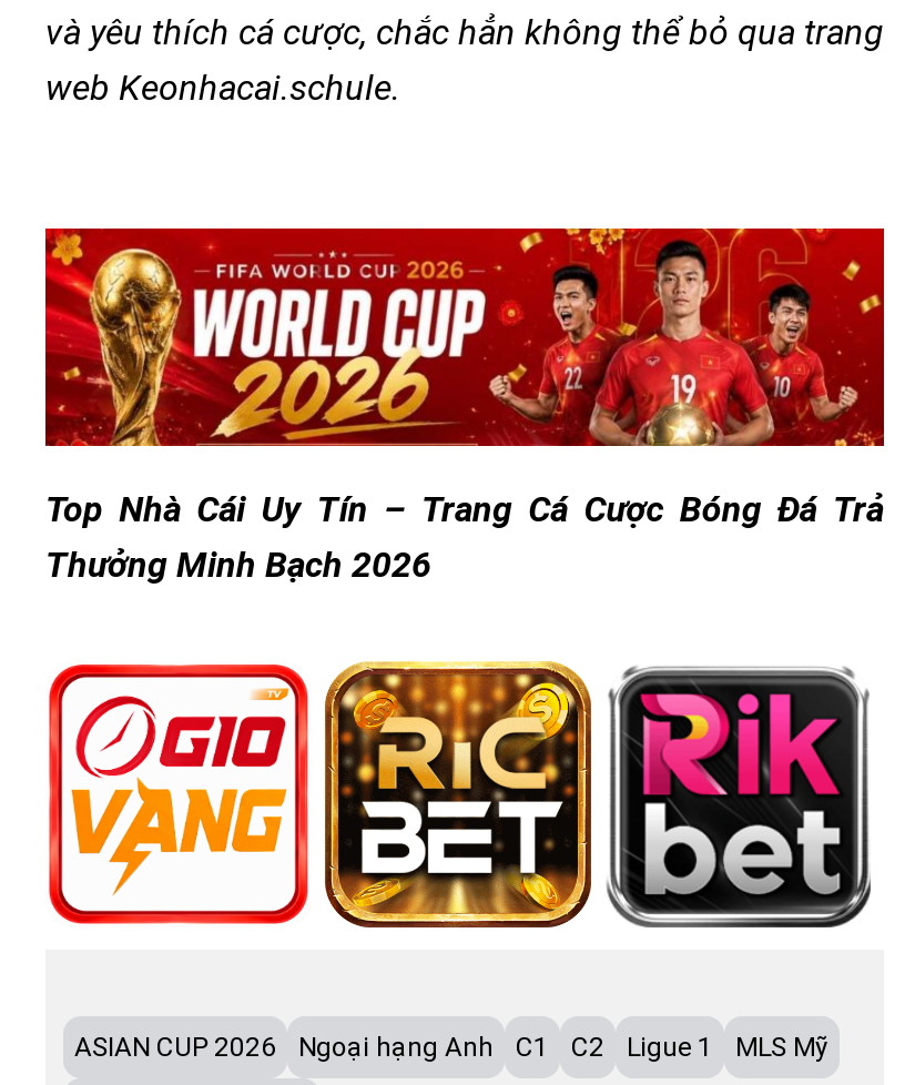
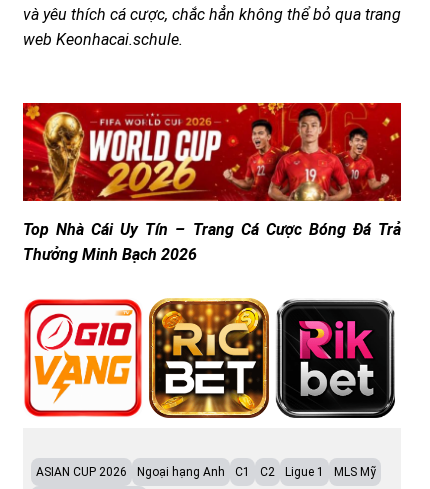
[609,670,866,927] [image] -> [276,301,394,417] [image]

